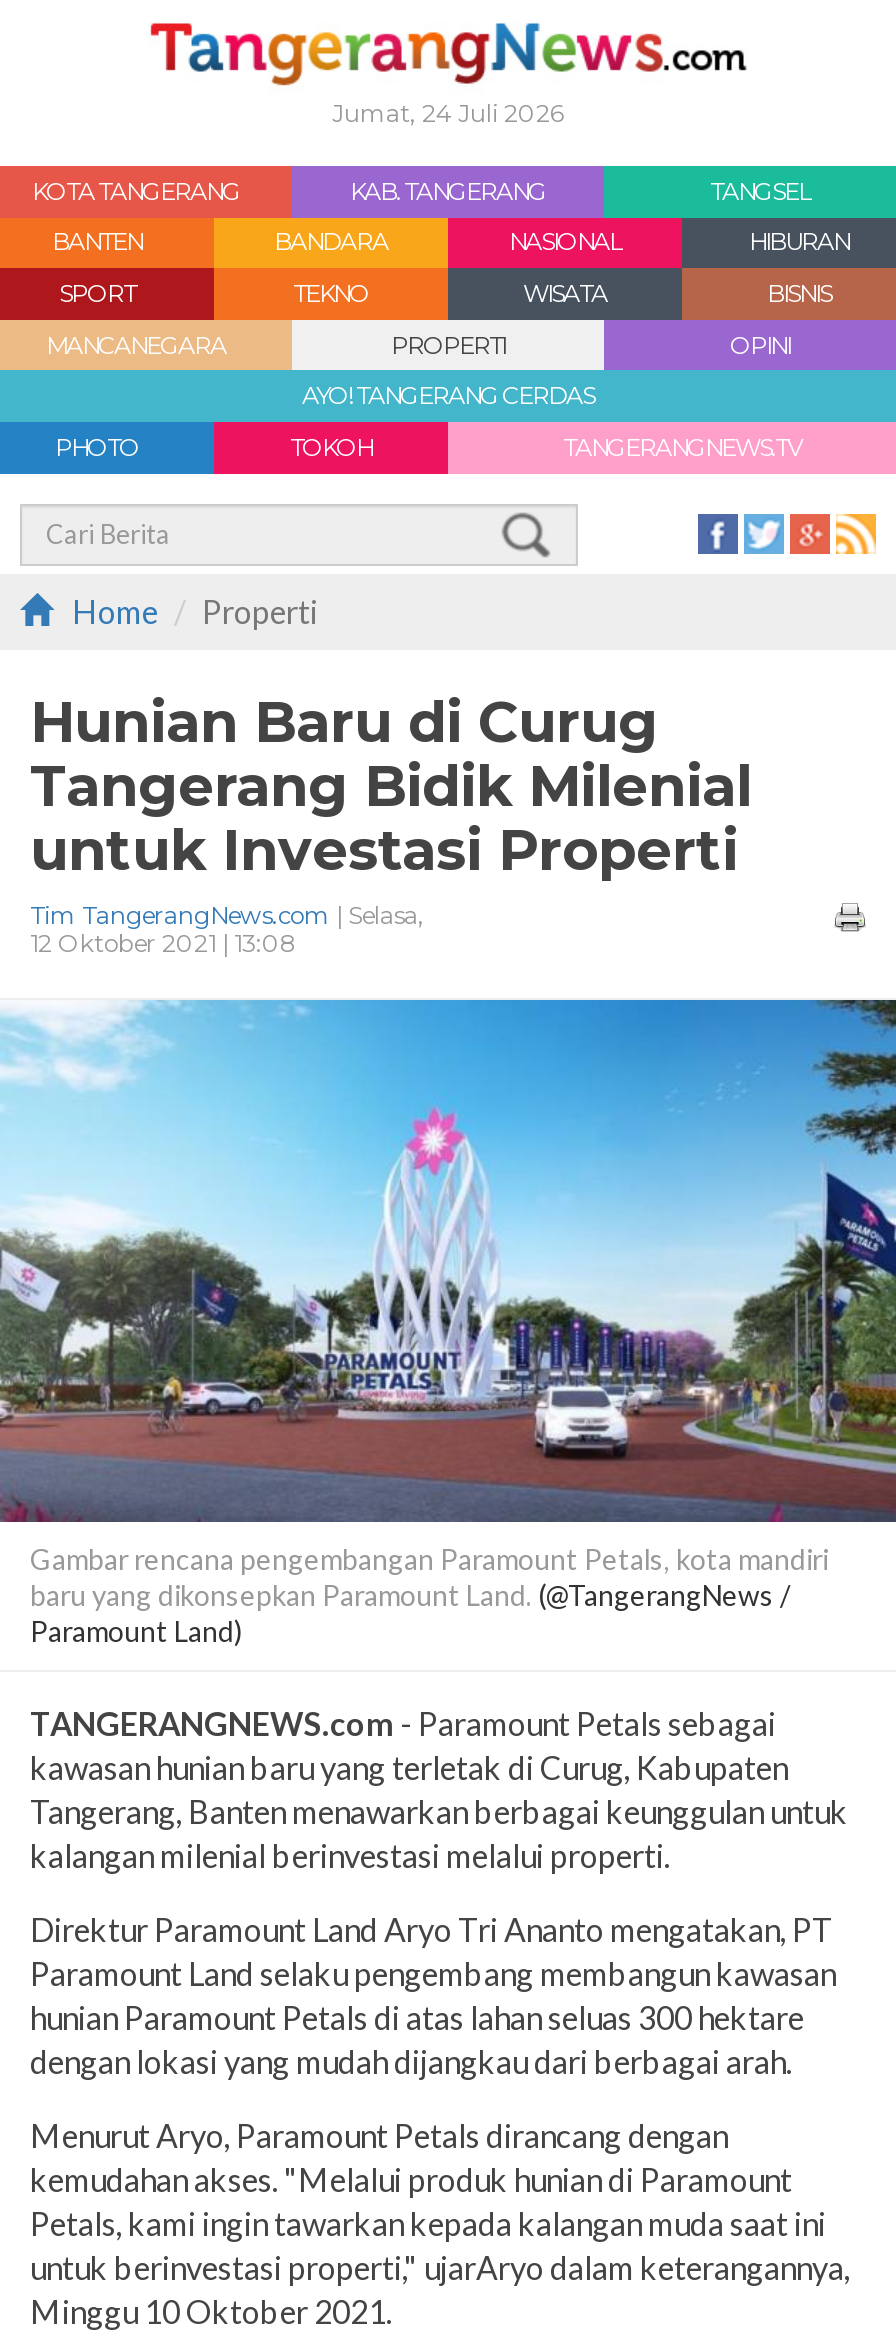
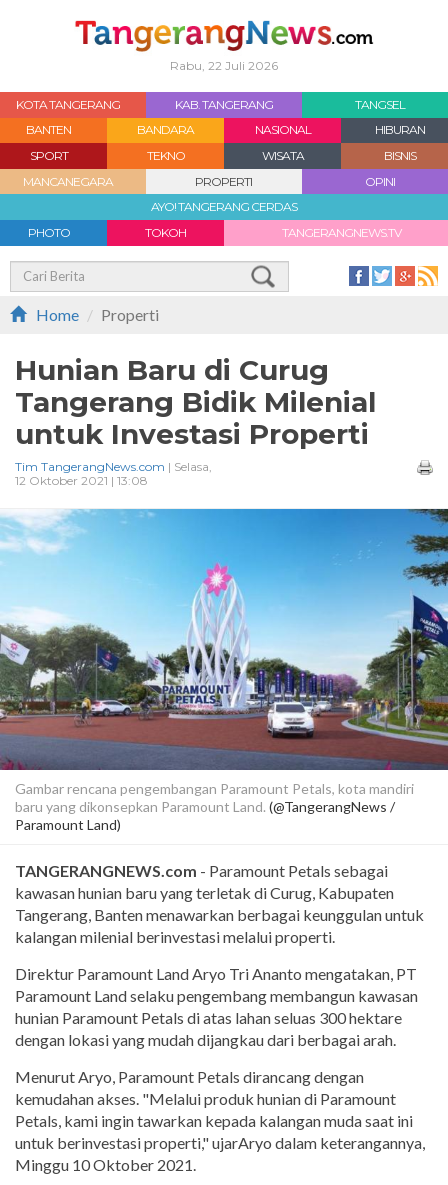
[332,98,564,128] Jumat, 24 Juli 2026 -> [170,58,278,73] Rabu, 22 Juli 2026

